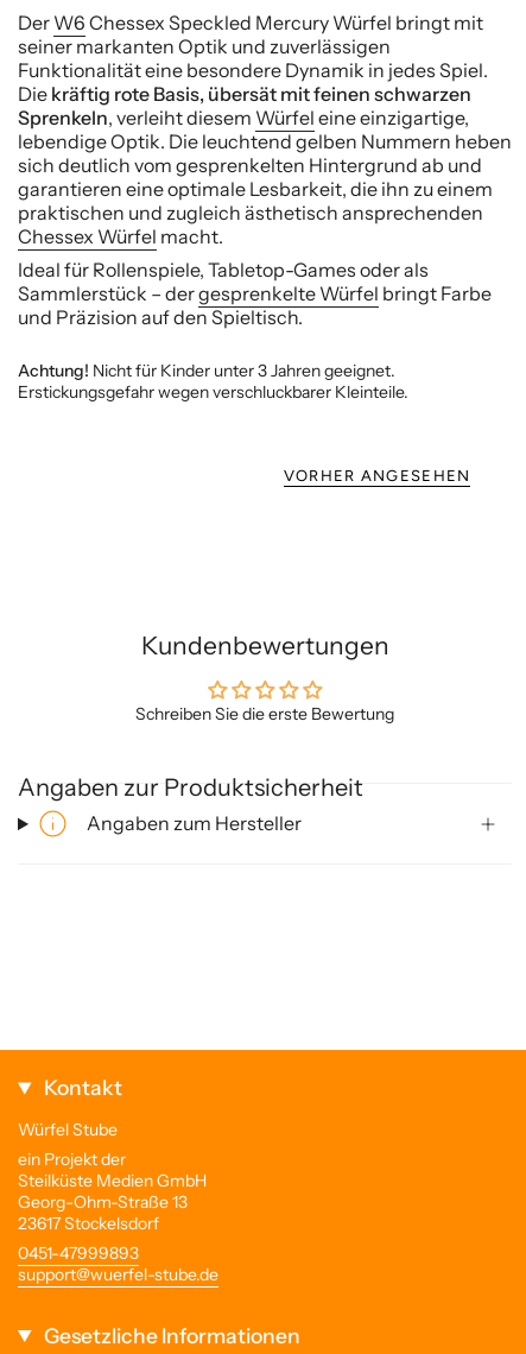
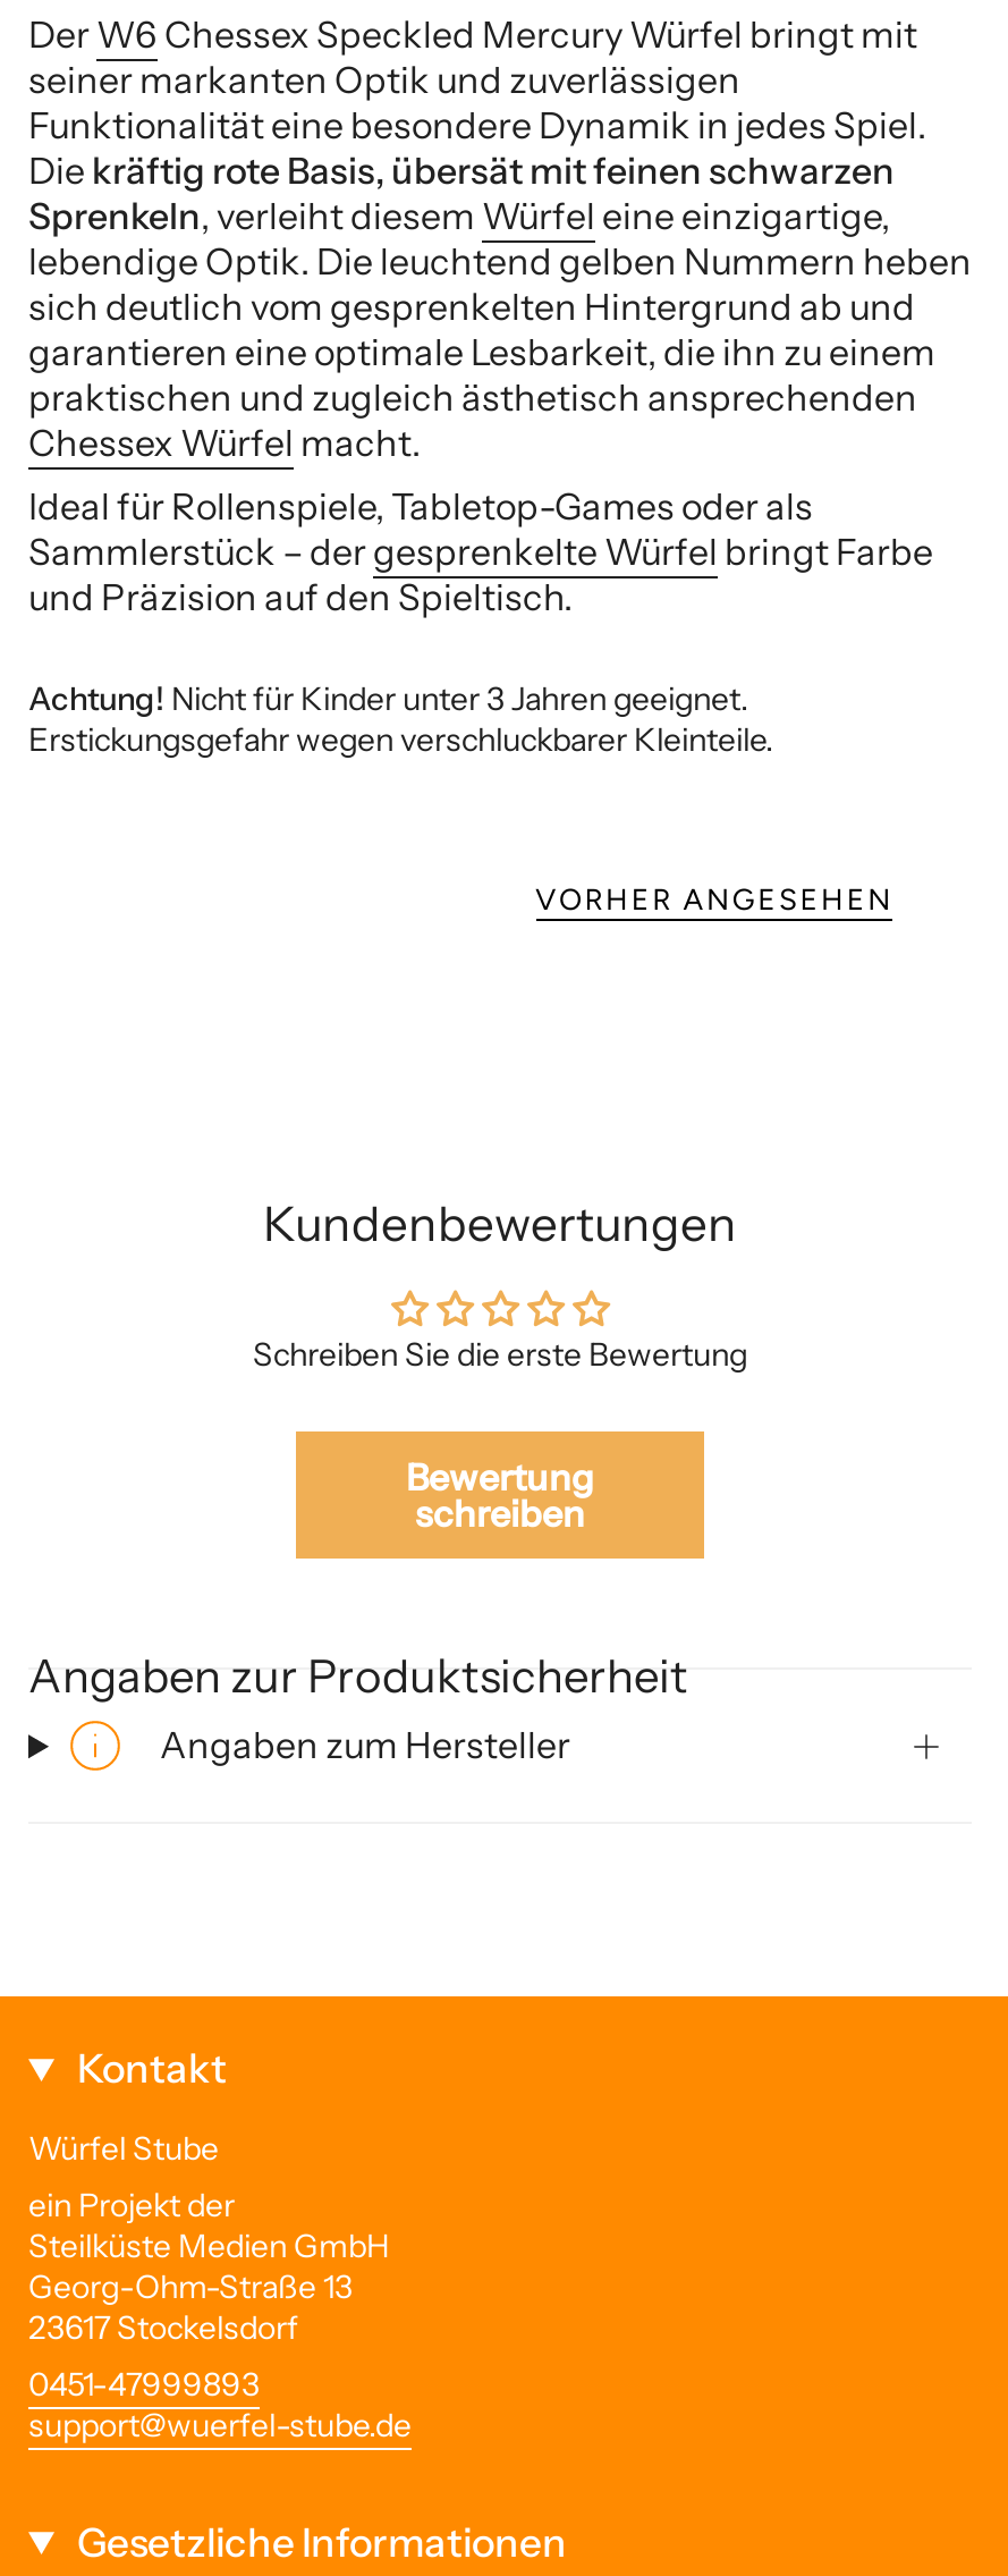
none -> [406,1455,594,1537] Bewertung | schreiben
moved [18,774,363,835] -> [28,1650,688,1768]: Angaben zur Produktsicherheit | Angaben zum Hersteller

